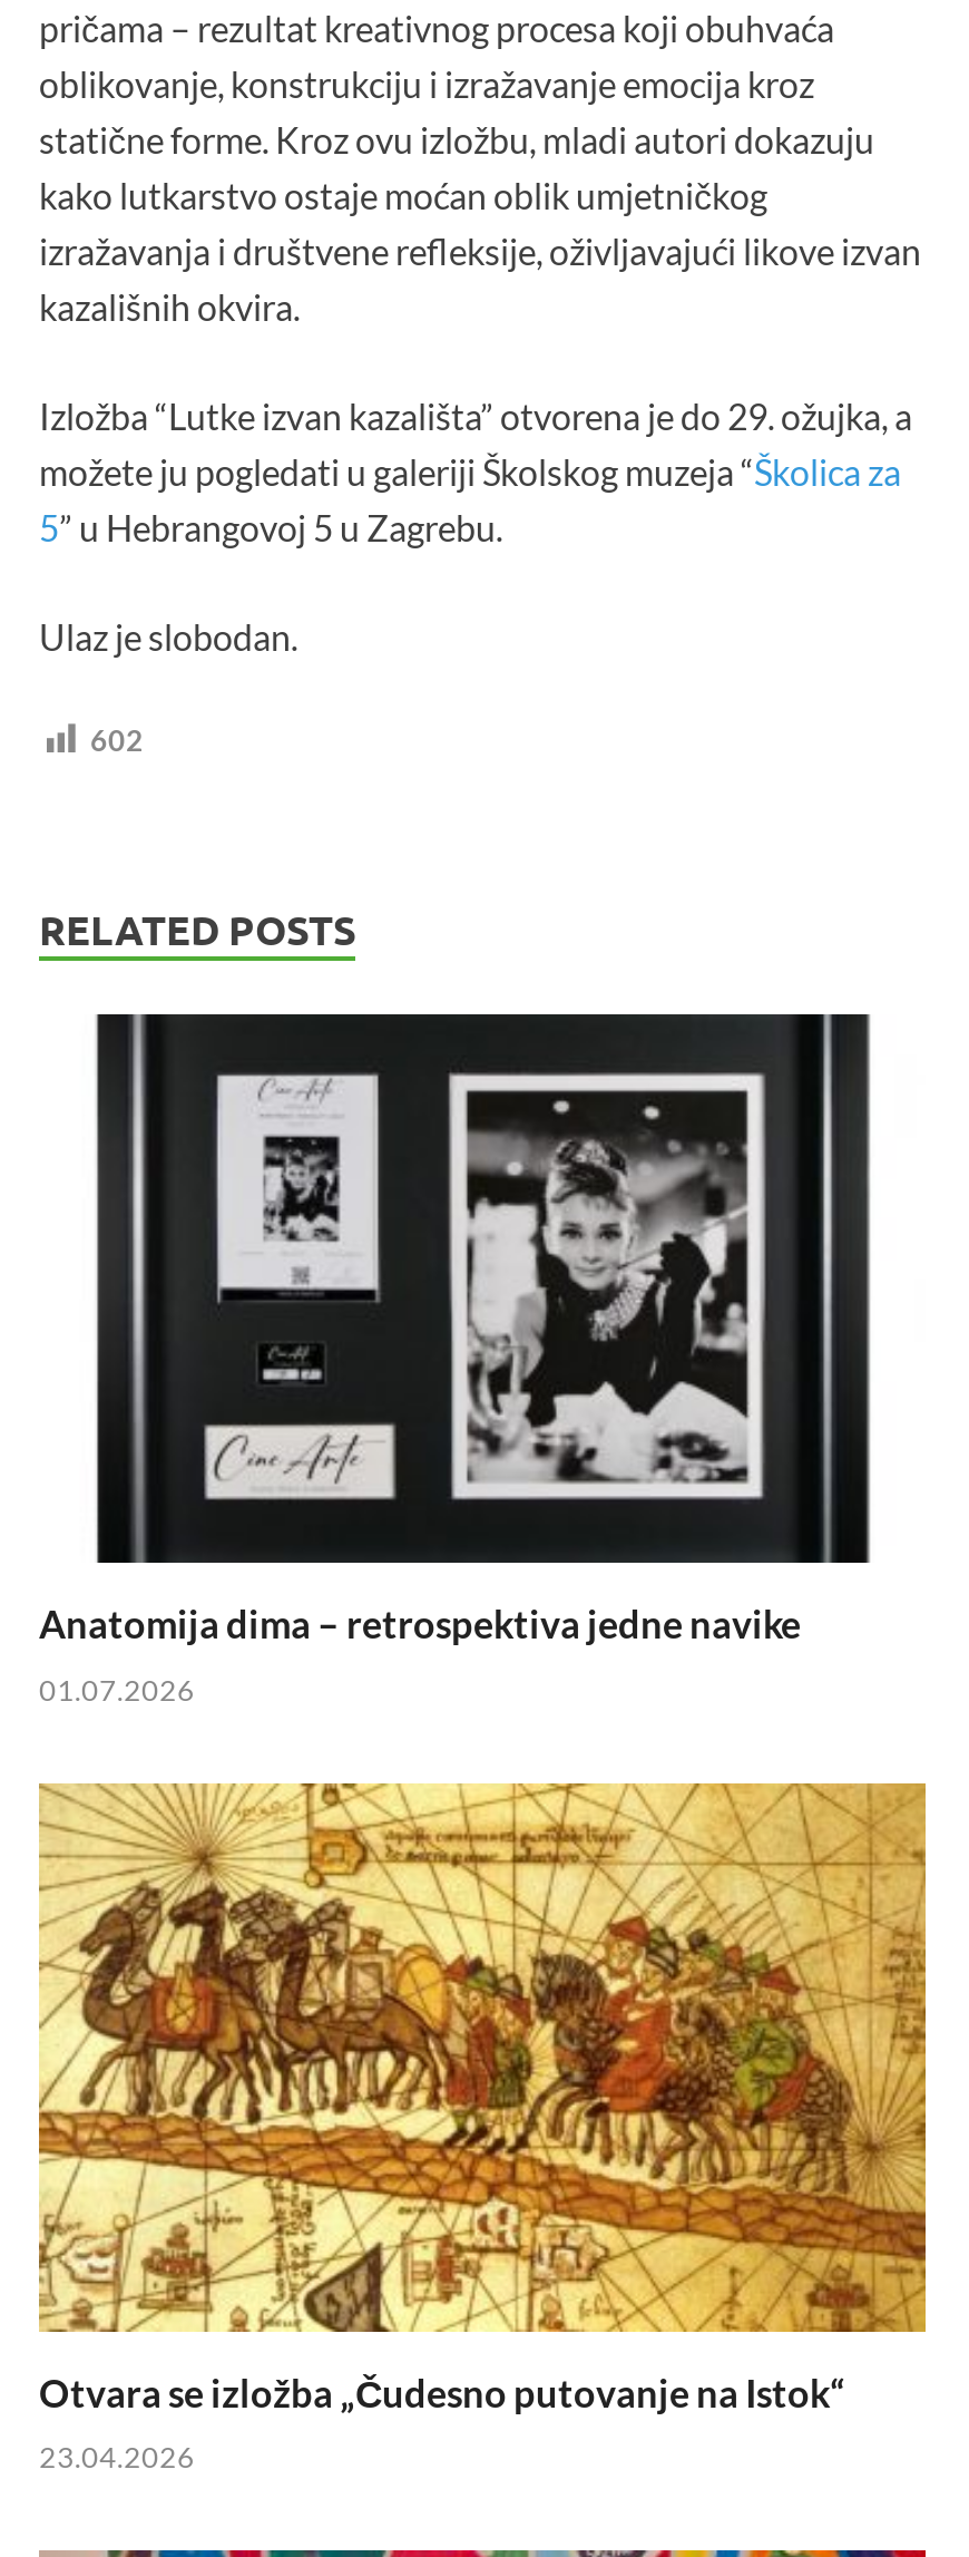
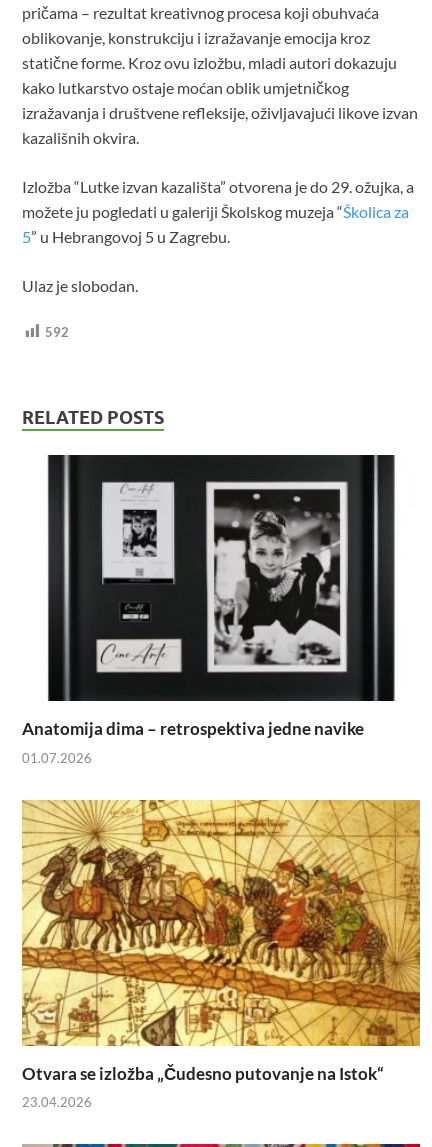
[90,722,144,758] 602 -> [45,324,69,340] 592

